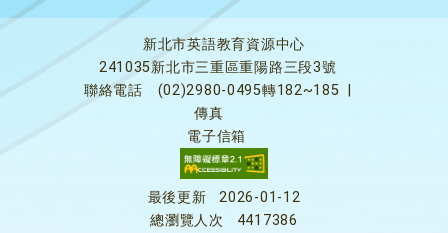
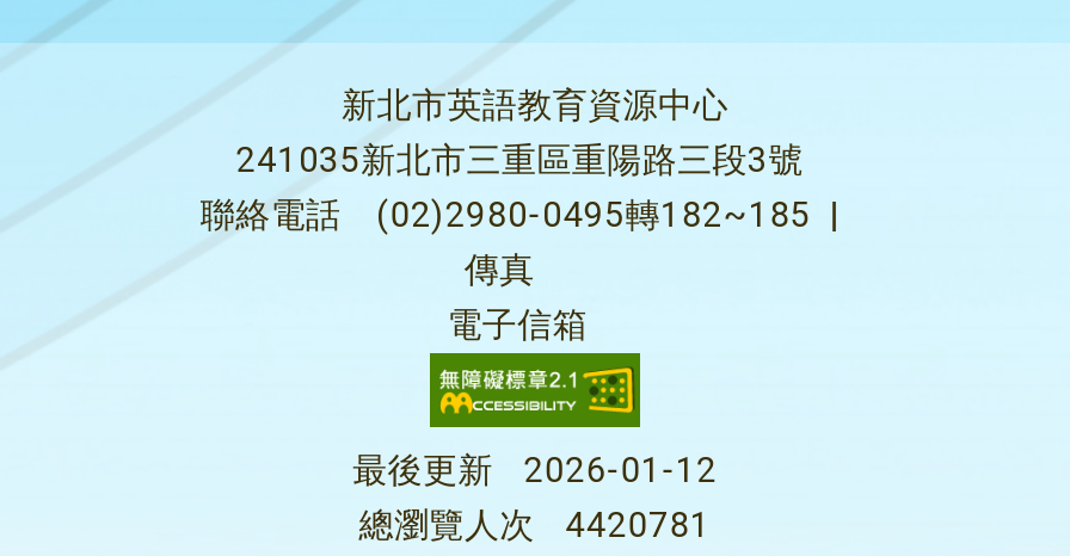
[150,212,298,229] 總瀏覽人次 4417386 -> [359,506,711,546] 總瀏覽人次 4420781

